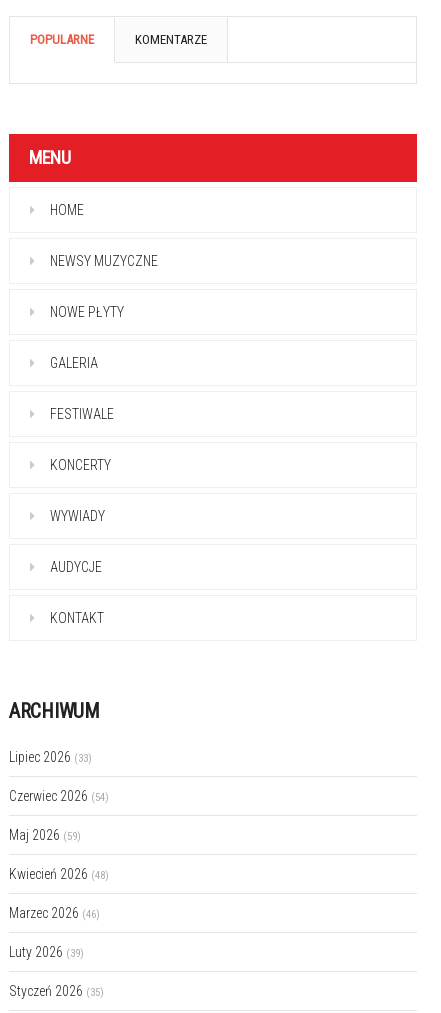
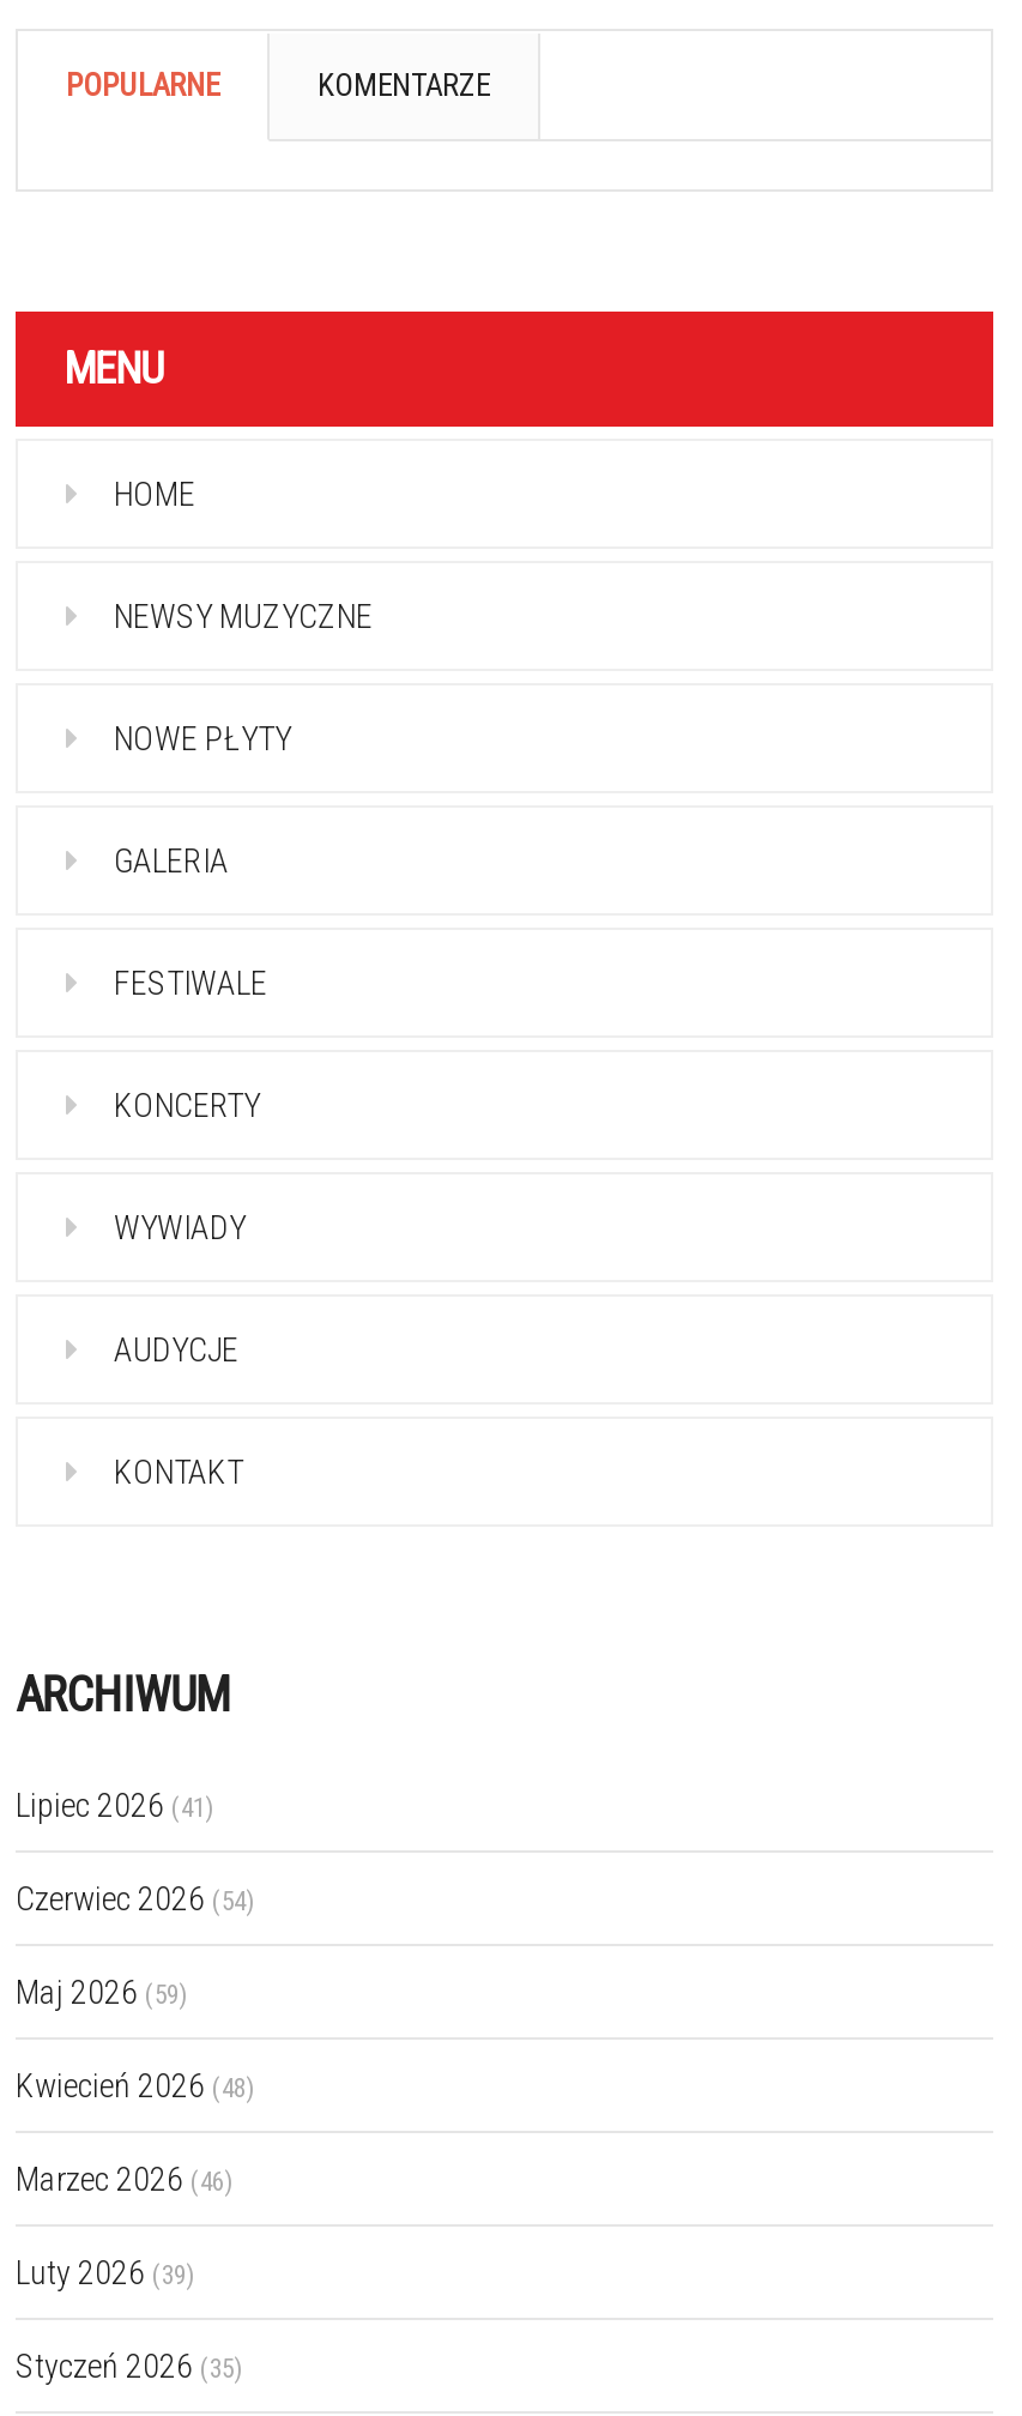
[9,749,92,765] Lipiec 2026 (33) -> [16,1786,214,1824] Lipiec 2026 (41)

